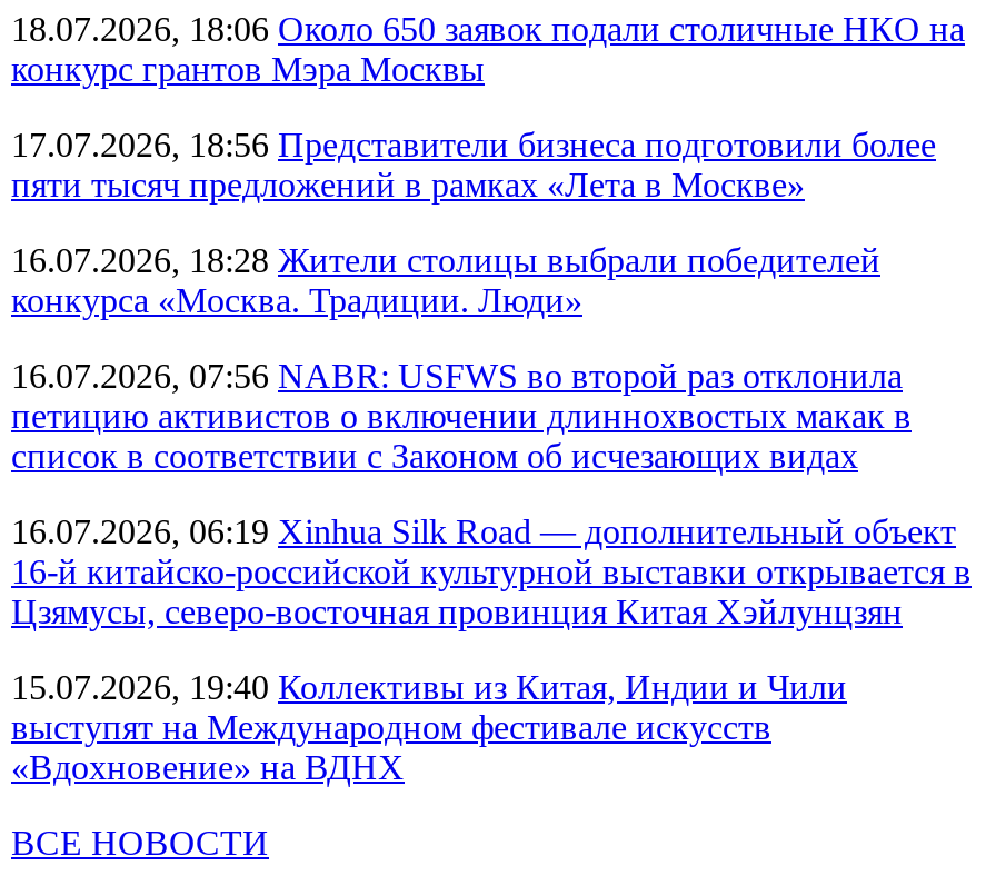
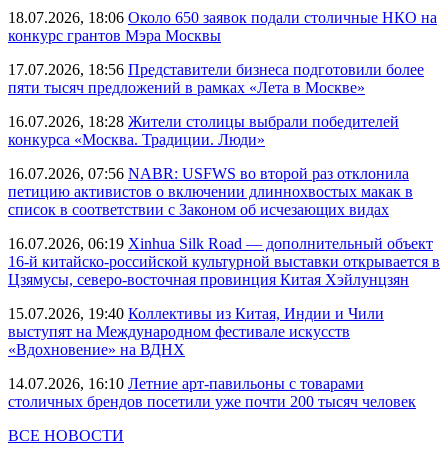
none -> [8,375,416,410] 14.07.2026, 16:10 Летние арт-павильоны с товарами | столичных брендов посетили уже почти 200 тысяч человек

